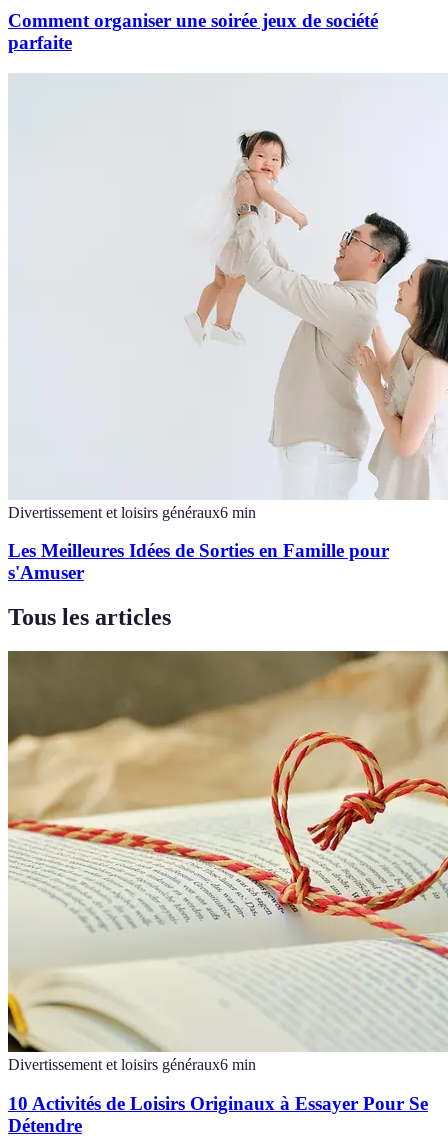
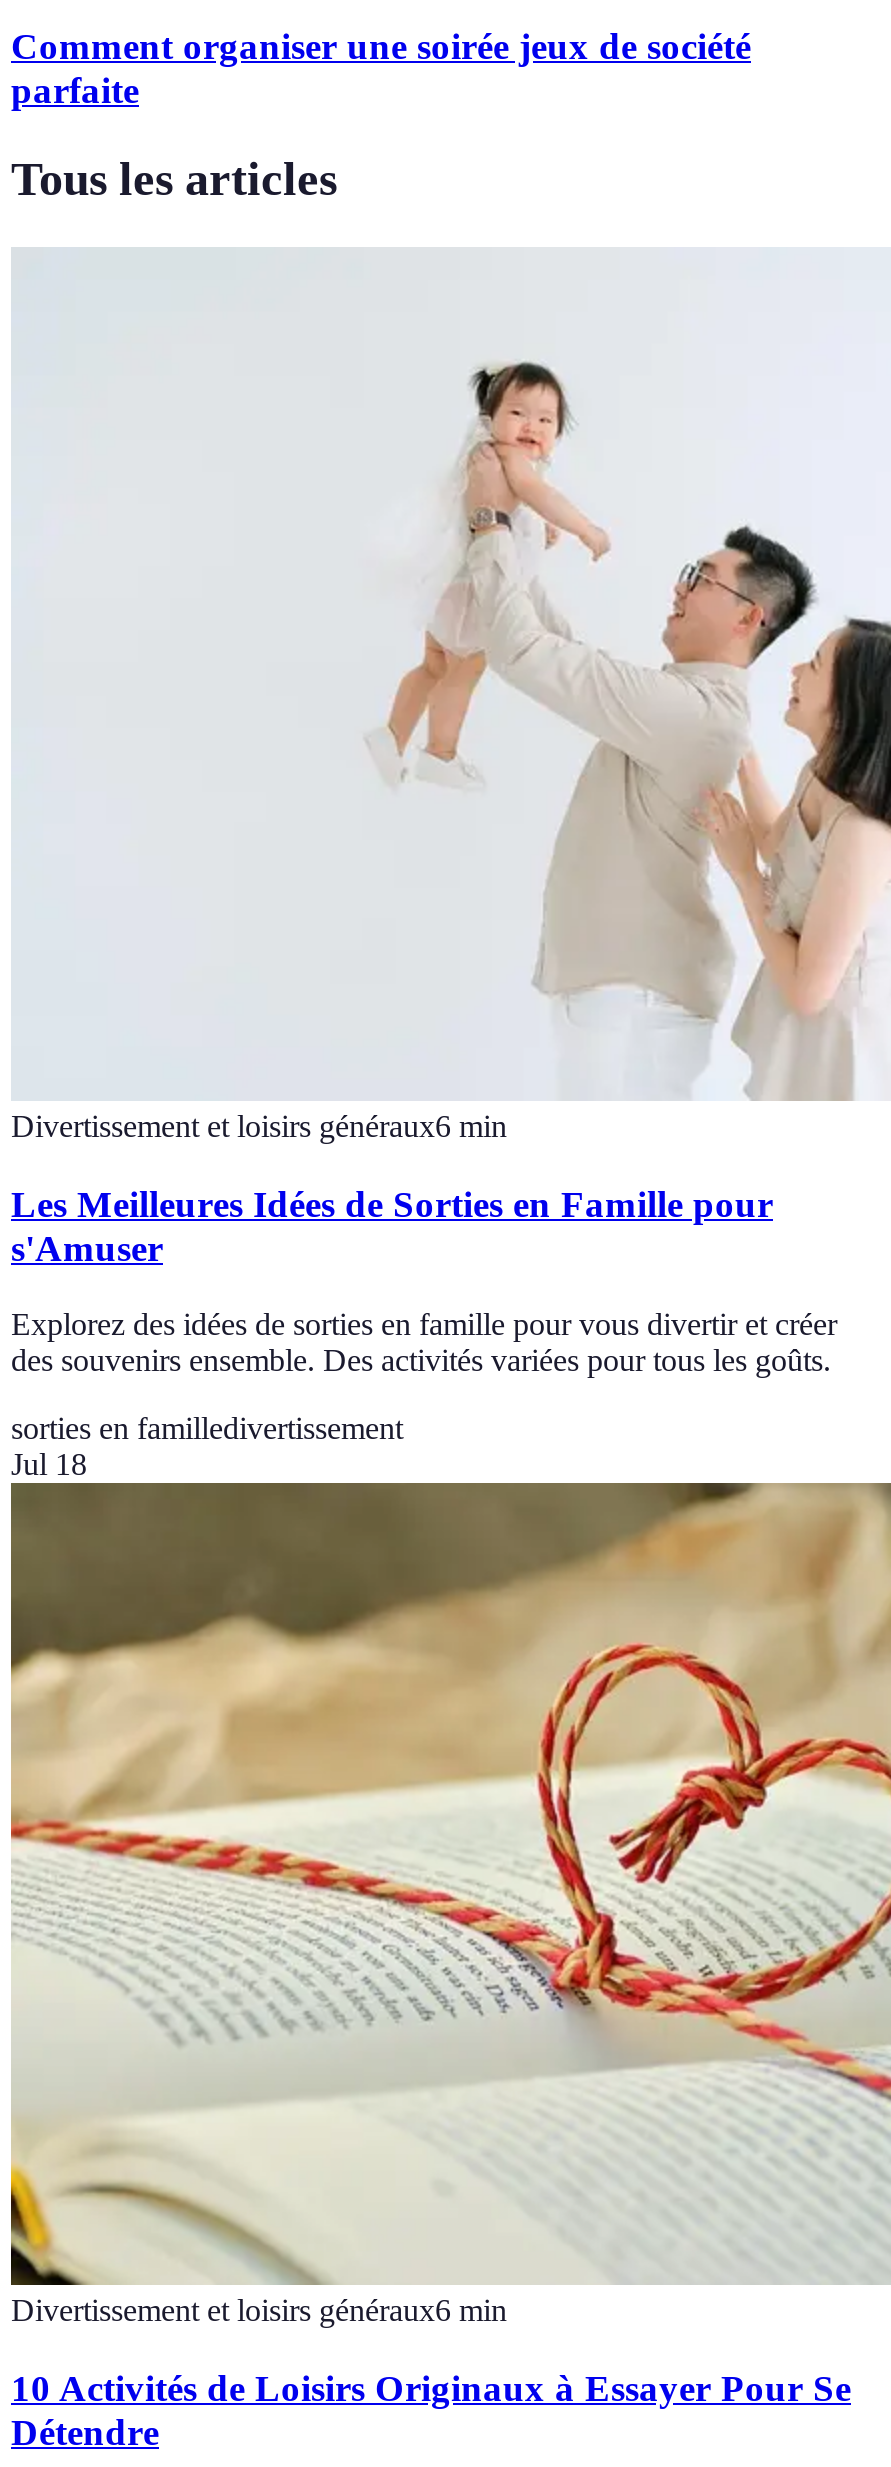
none -> [11,1308,837,1482] Explorez des idées de sorties en famille pour vous divertir et créer | des souvenirs ensemble. Des activités variées pour tous les goûts. | sorties en familledivertissement | Jul 18
moved [8,604,171,630] -> [11,153,337,205]: Tous les articles

